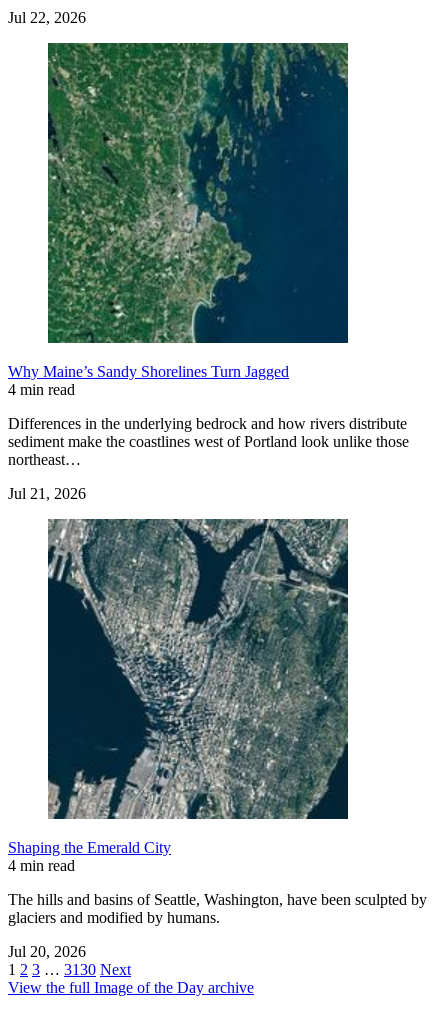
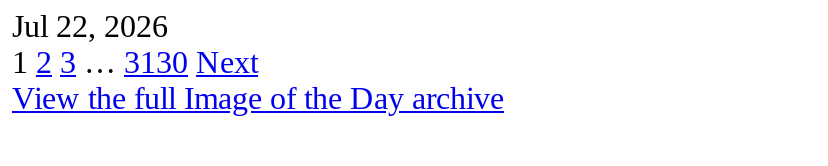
[8,42,409,502] [image] | Why Maine’s Sandy Shorelines Turn Jagged | 4 min read | Differences in the underlying bedrock and how rivers distribute | sediment make the coastlines west of Portland look unlike those | northeast… | Jul 21, 2026 -> none
[8,518,427,960] [image] | Shaping the Emerald City | 4 min read | The hills and basins of Seattle, Washington, have been sculpted by | glaciers and modified by humans. | Jul 20, 2026 -> none

